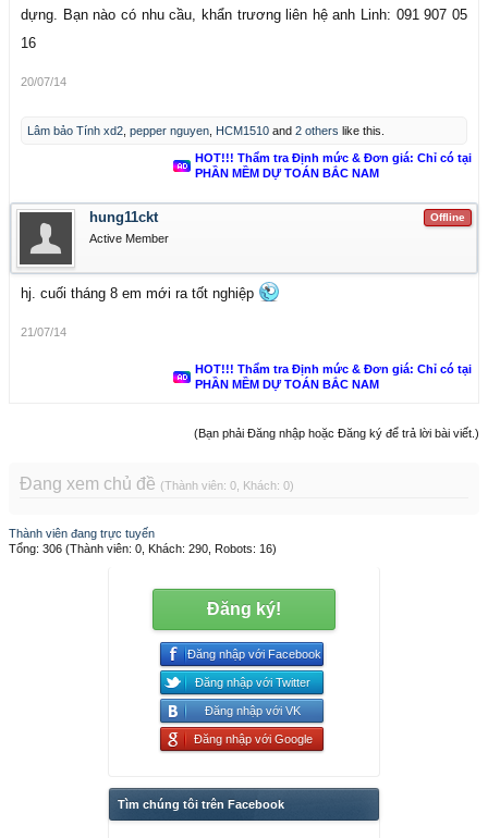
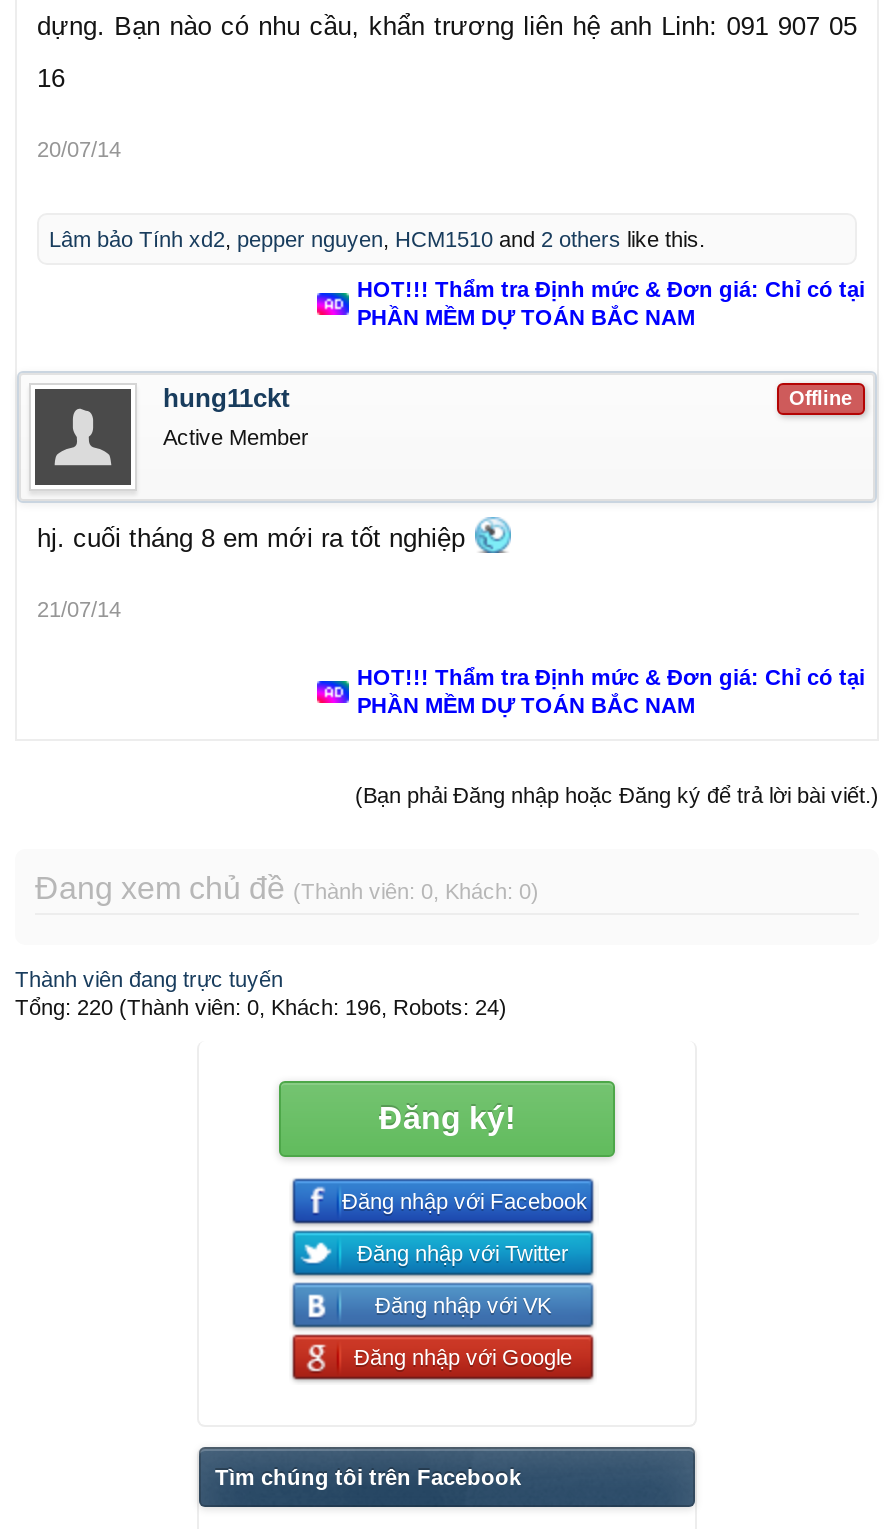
[9,542,277,555] Tổng: 306 (Thành viên: 0, Khách: 290, Robots: 16) -> [15,995,507,1019] Tổng: 220 (Thành viên: 0, Khách: 196, Robots: 24)

